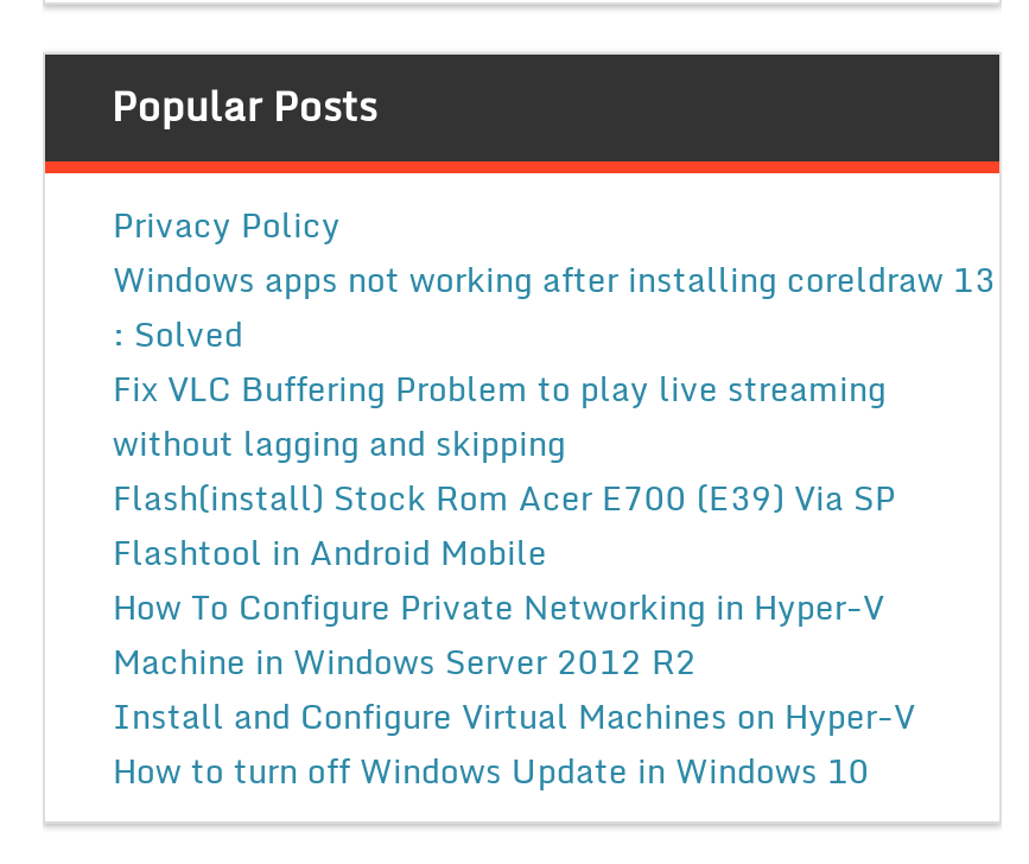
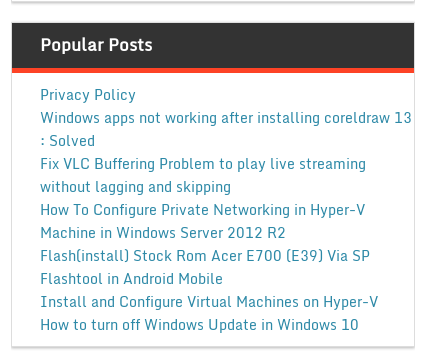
moved [113,470,896,579] -> [40,244,370,290]: Flash(install) Stock Rom Acer E700 (E39) Via SP | Flashtool in Android Mobile
moved [113,579,884,688] -> [40,198,365,244]: How To Configure Private Networking in Hyper-V | Machine in Windows Server 2012 R2

